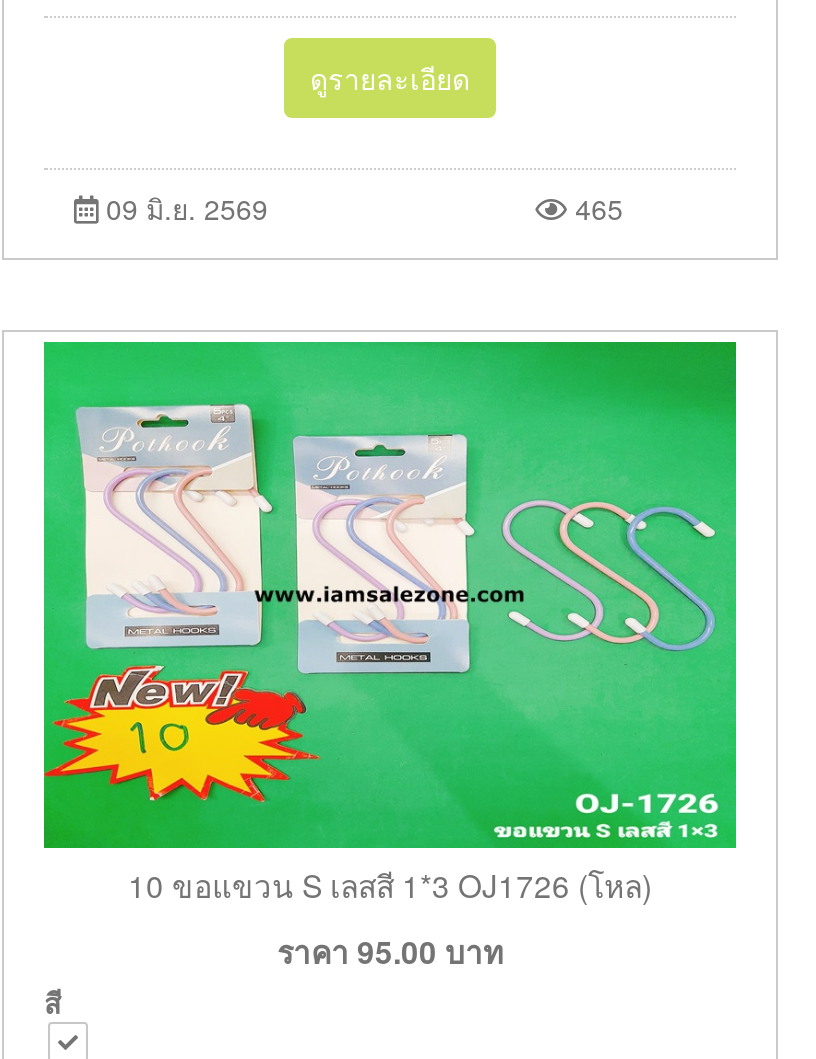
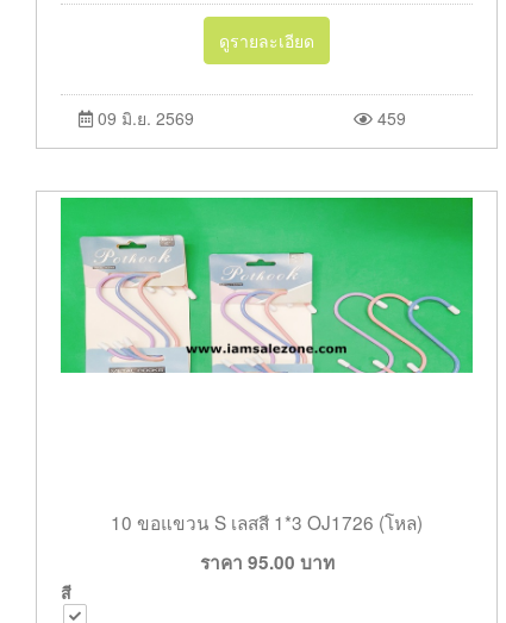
[567,187,623,227] 465 -> [372,106,406,130] 459
[42,633,738,851] [image] -> none

